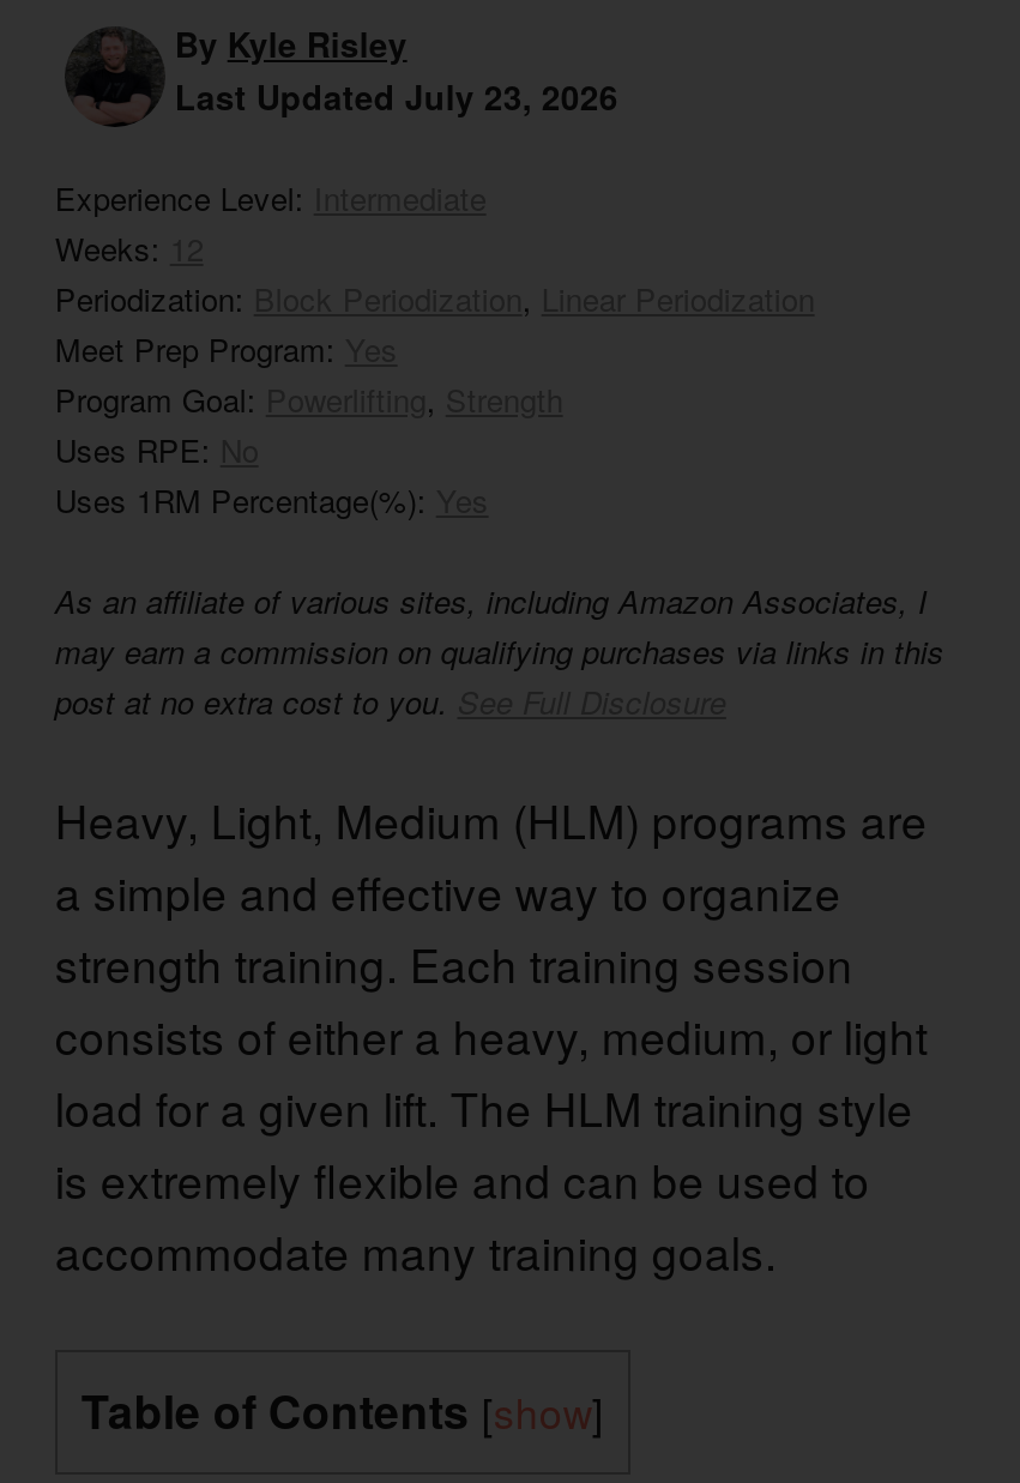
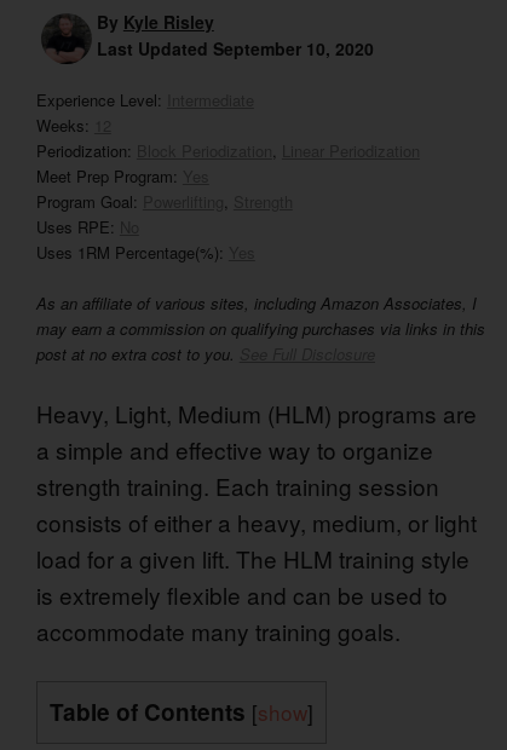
[175,72,618,120] Last Updated July 23, 2026 -> [97,36,374,60] Last Updated September 10, 2020

